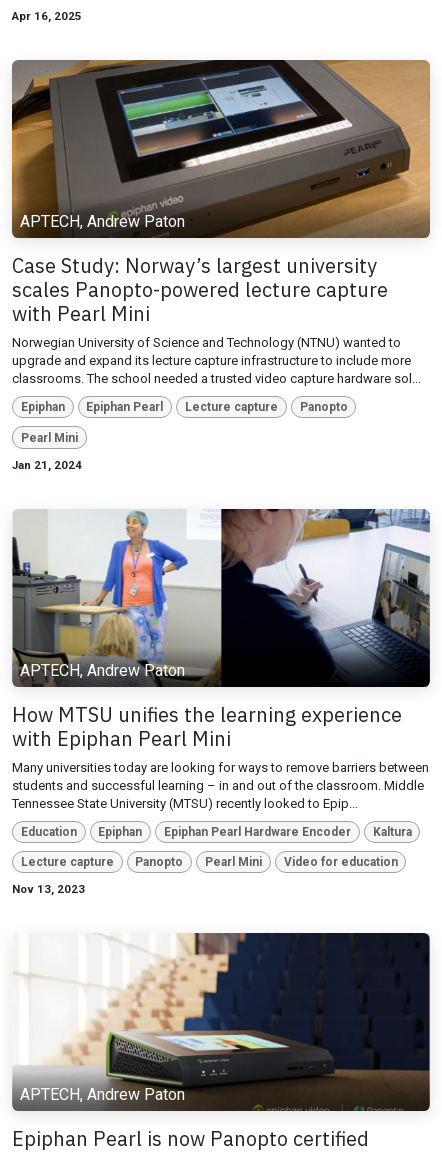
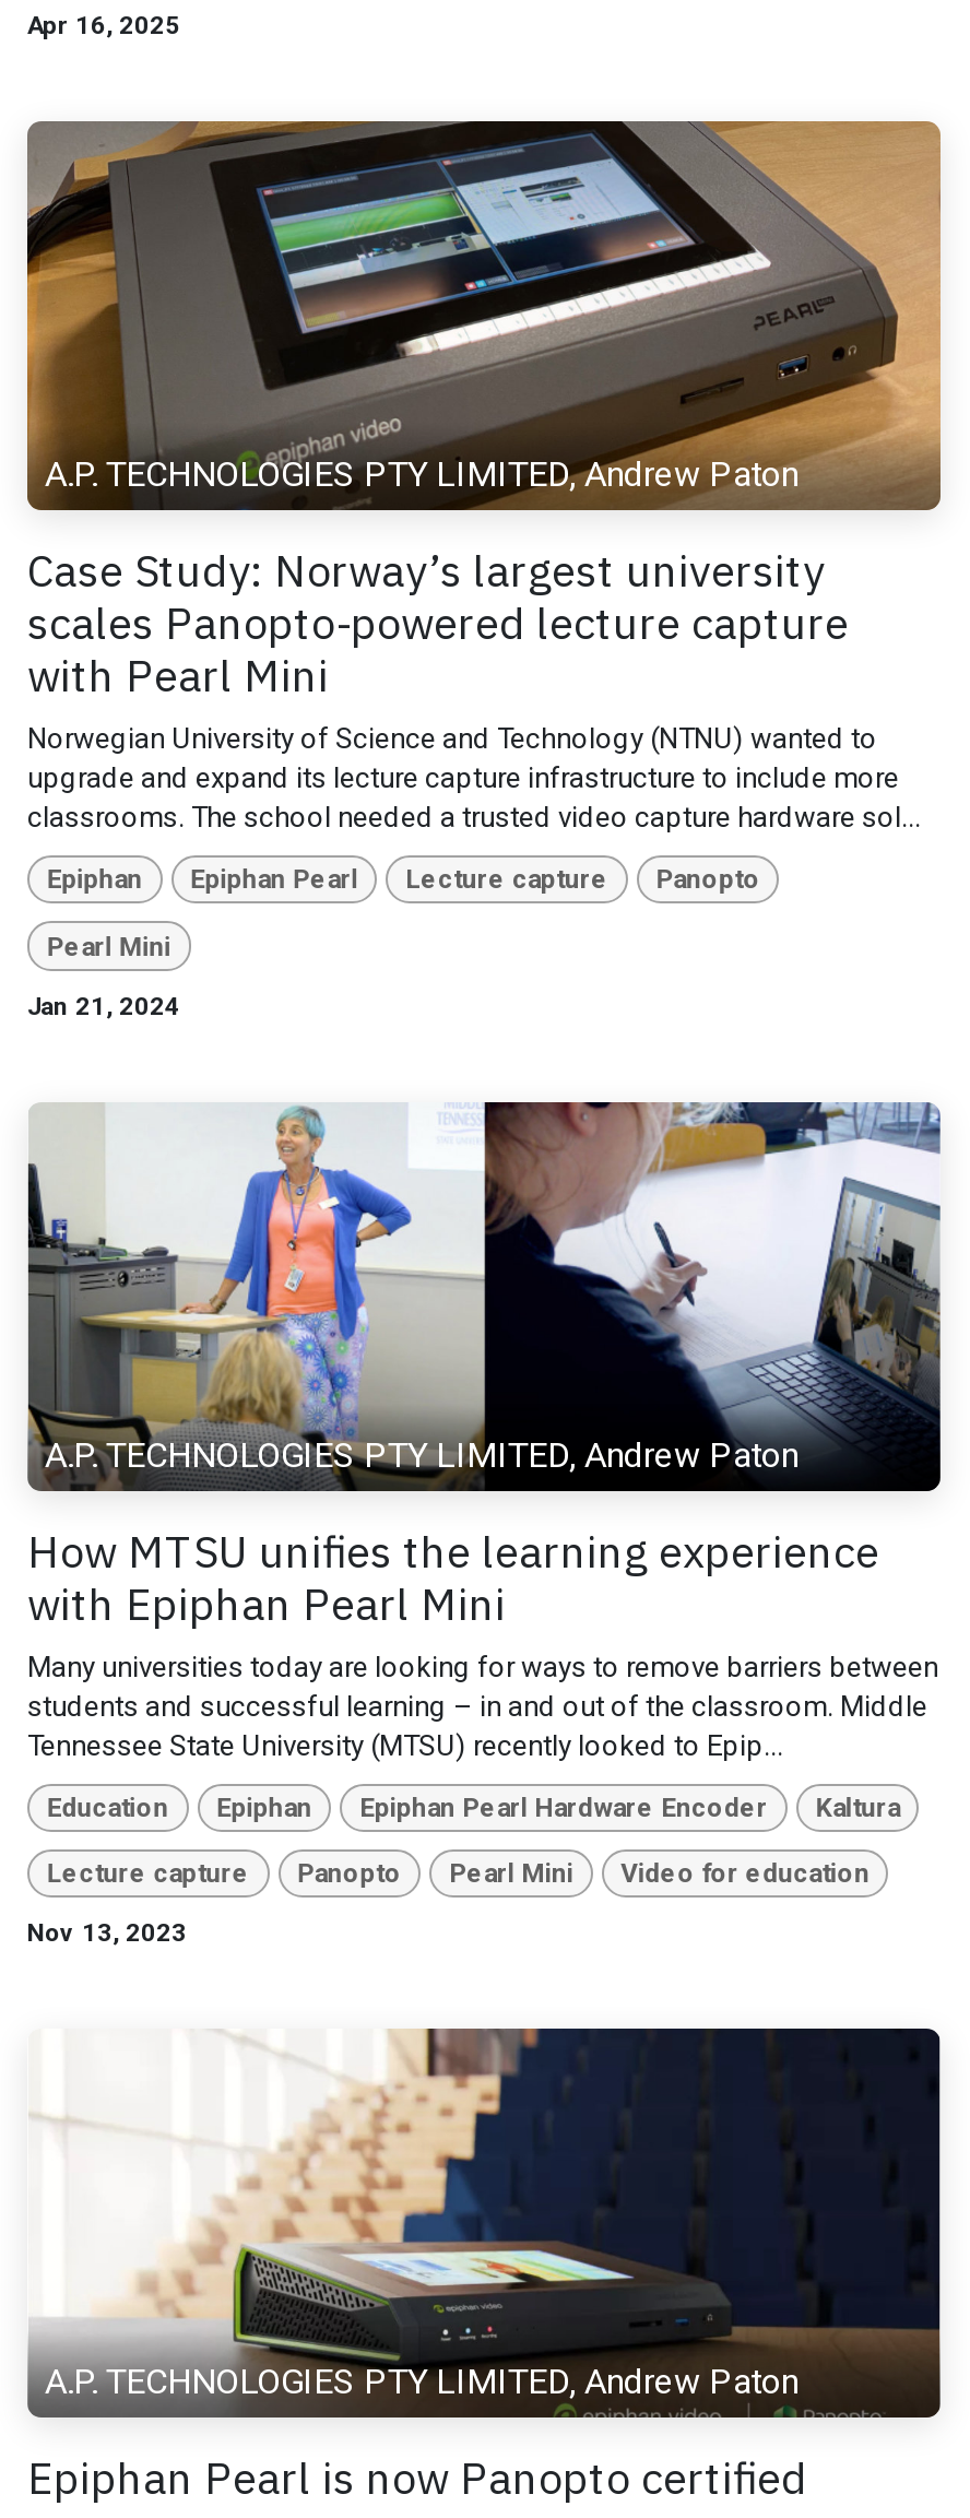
[20,212,185,231] APTECH, Andrew Paton -> [45,453,799,495] A.P. TECHNOLOGIES PTY LIMITED, Andrew Paton
[20,661,185,680] APTECH, Andrew Paton -> [45,1434,799,1475] A.P. TECHNOLOGIES PTY LIMITED, Andrew Paton
[20,1085,185,1104] APTECH, Andrew Paton -> [45,2362,799,2403] A.P. TECHNOLOGIES PTY LIMITED, Andrew Paton

